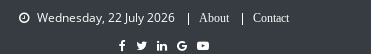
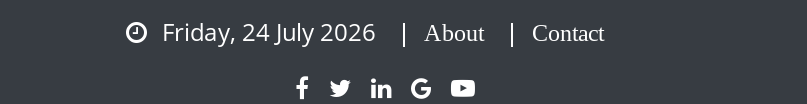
[37,9,175,26] Wednesday, 22 July 2026 -> [162,15,376,49] Friday, 24 July 2026

